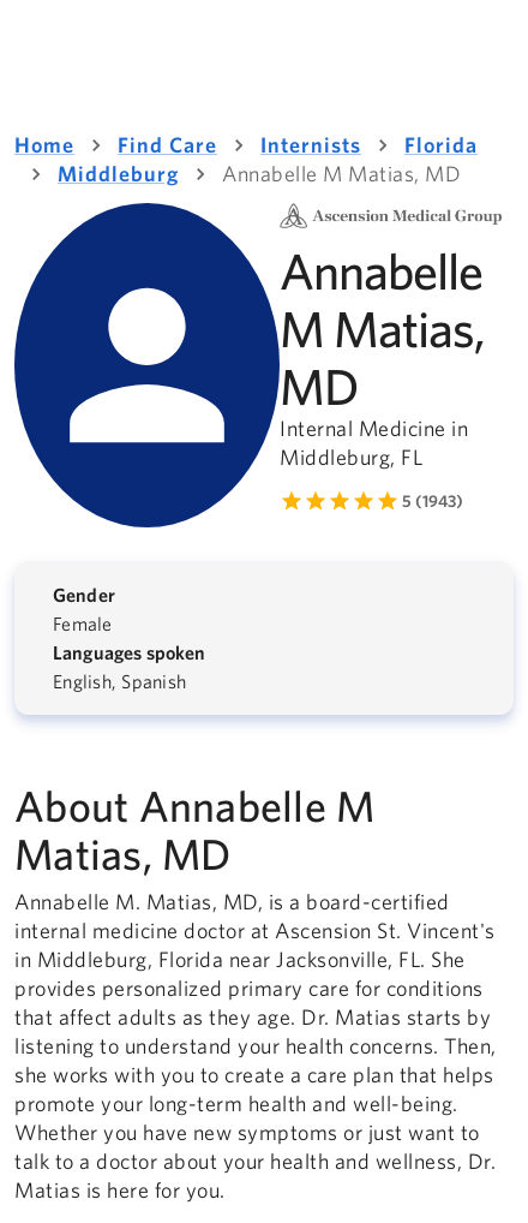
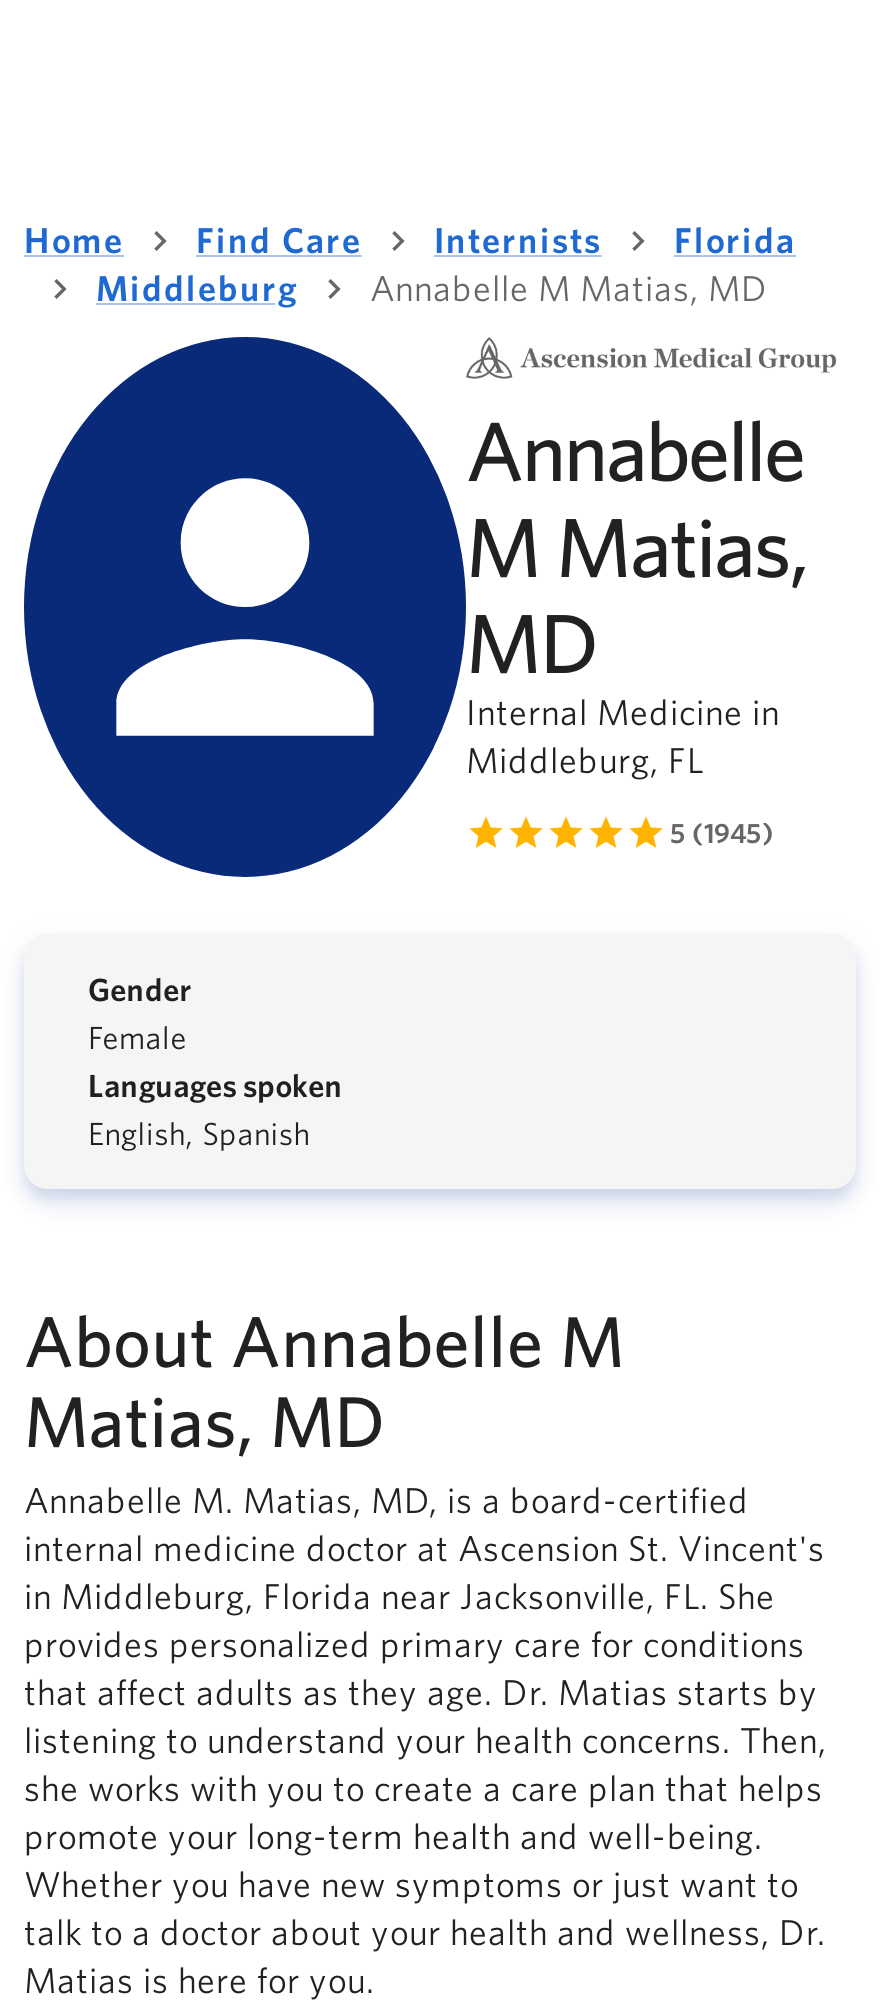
[402,491,463,511] 5 (1943) -> [670,817,774,849] 5 (1945)

